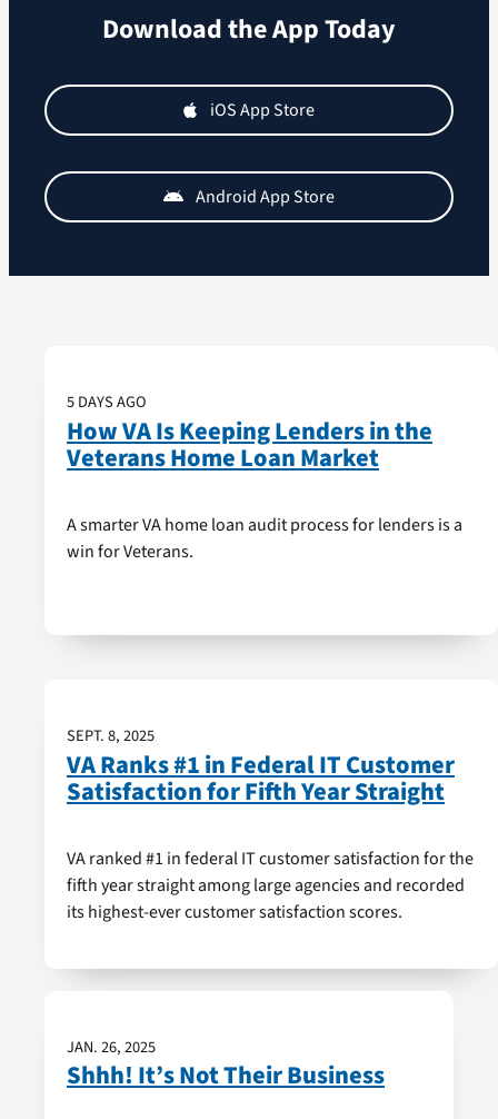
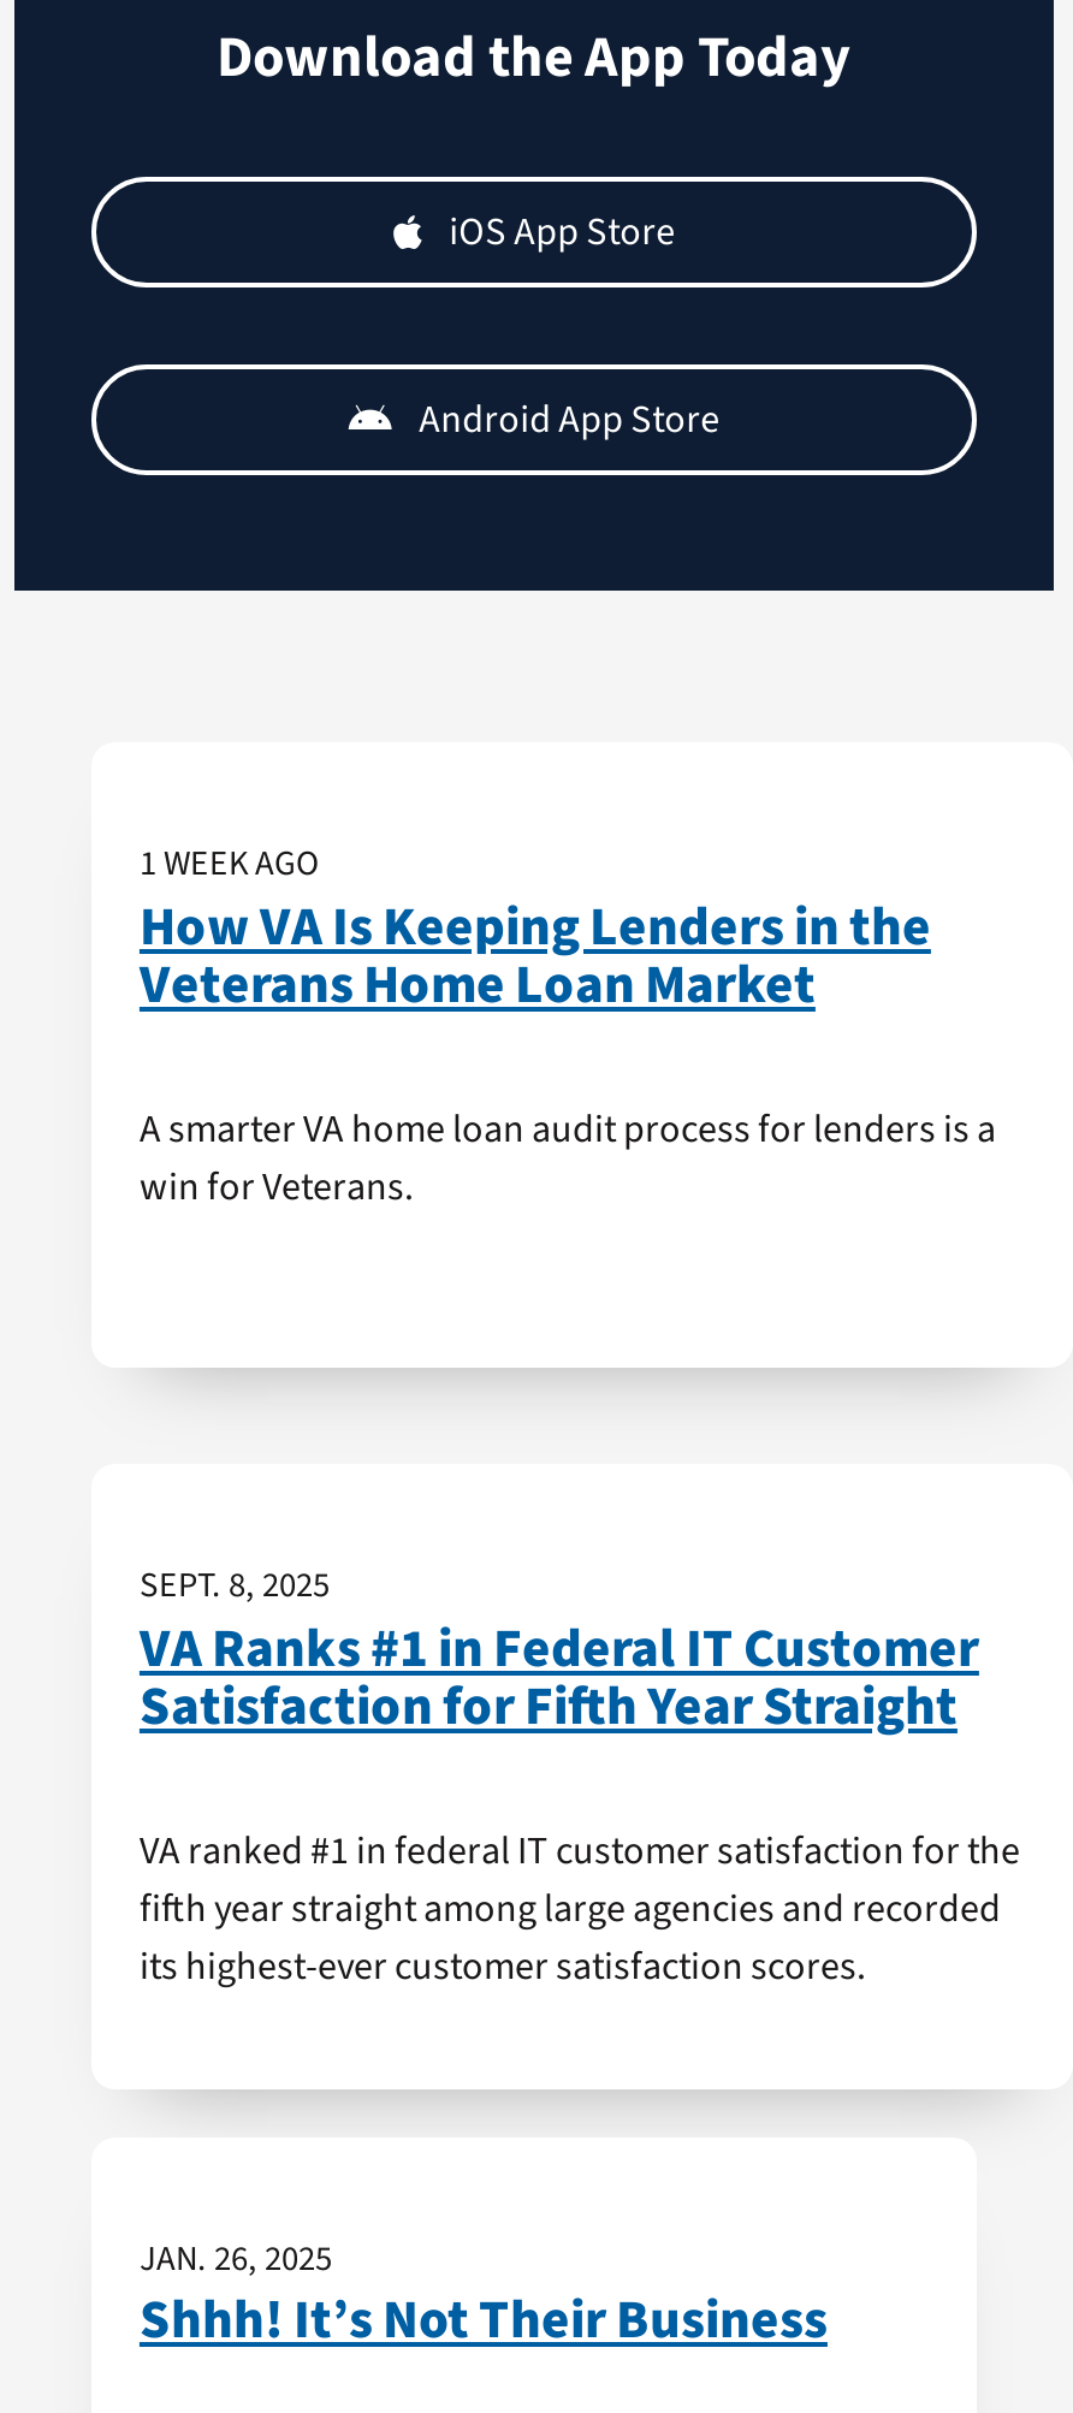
[67,391,147,414] 5 DAYS AGO -> [140,839,320,889] 1 WEEK AGO

